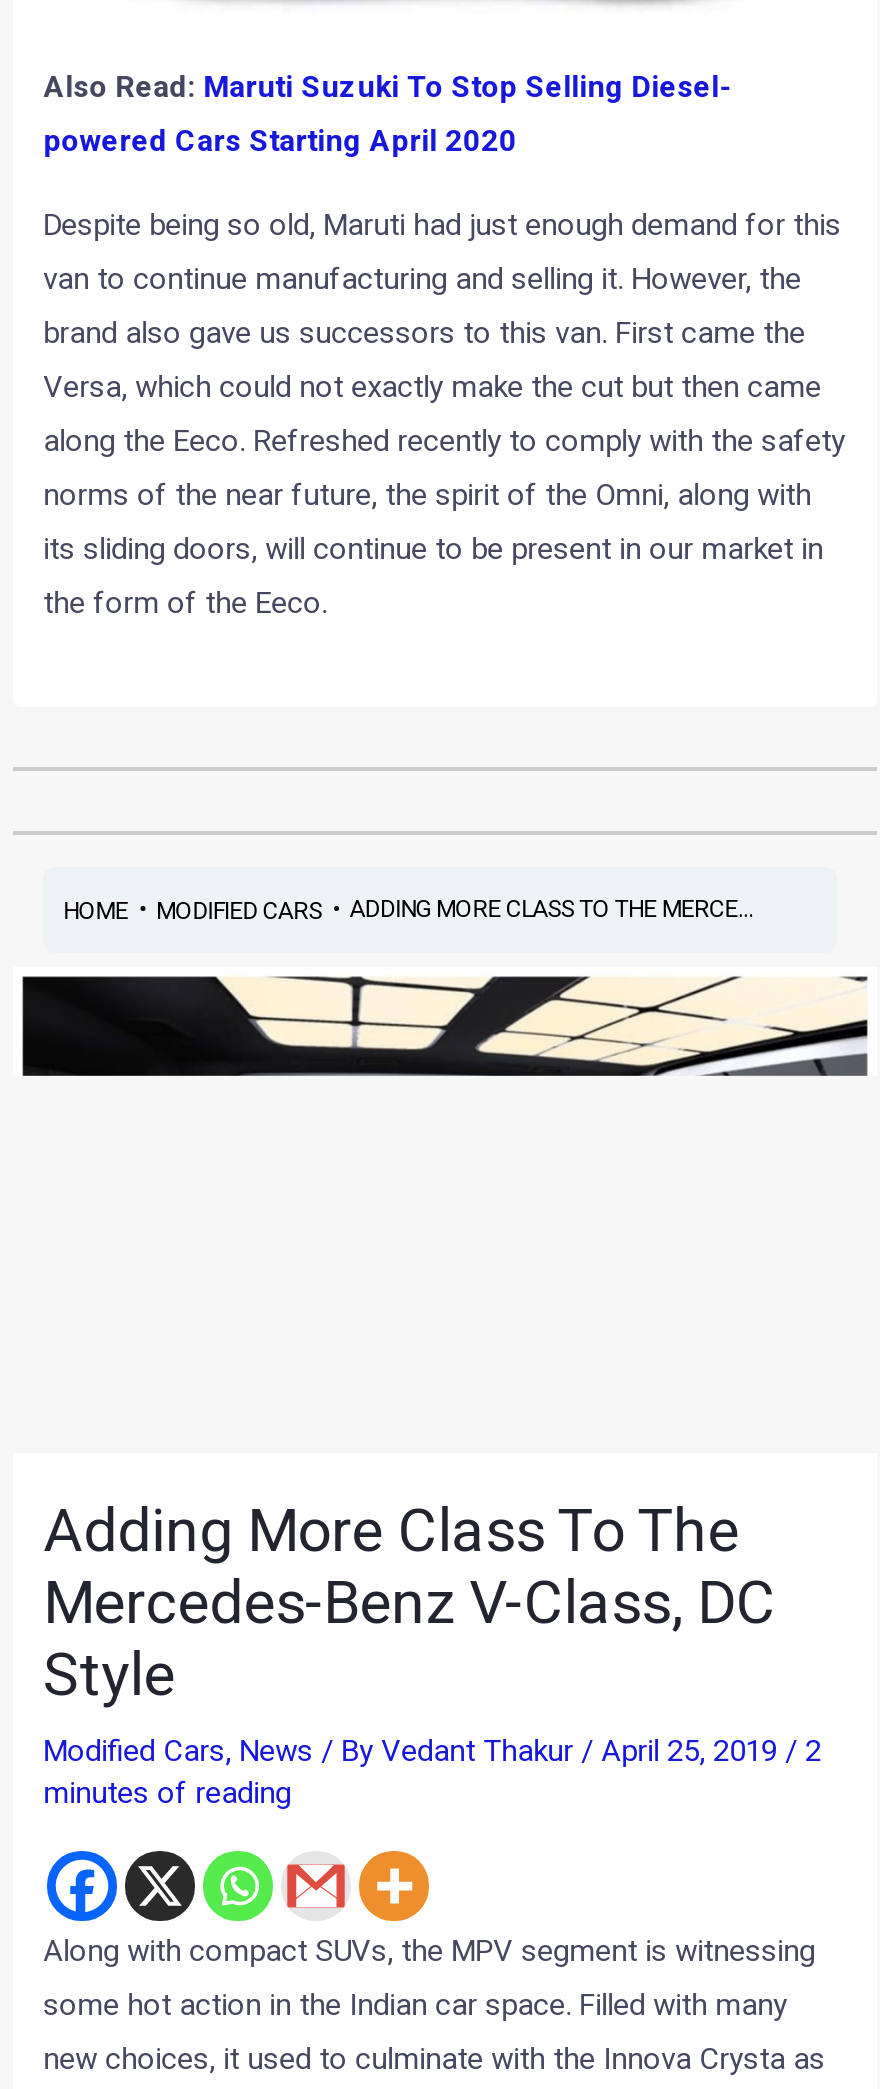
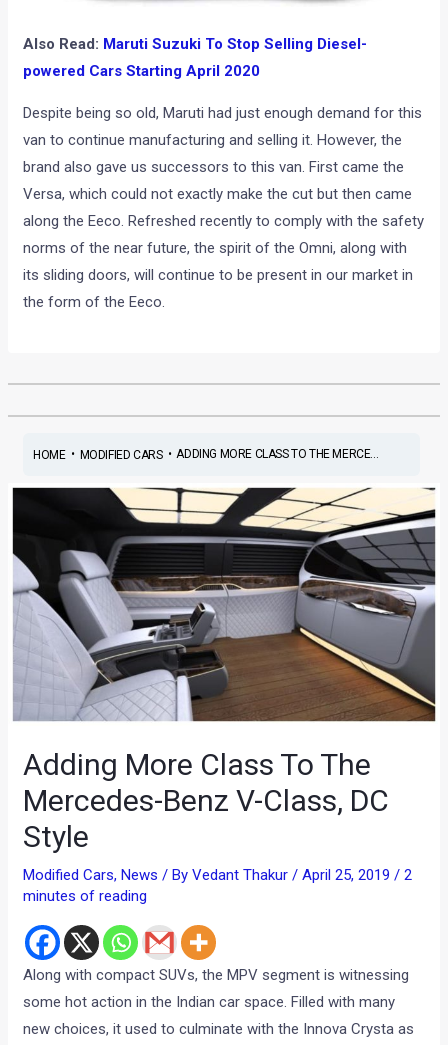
none -> [12,536,436,722] [image]

